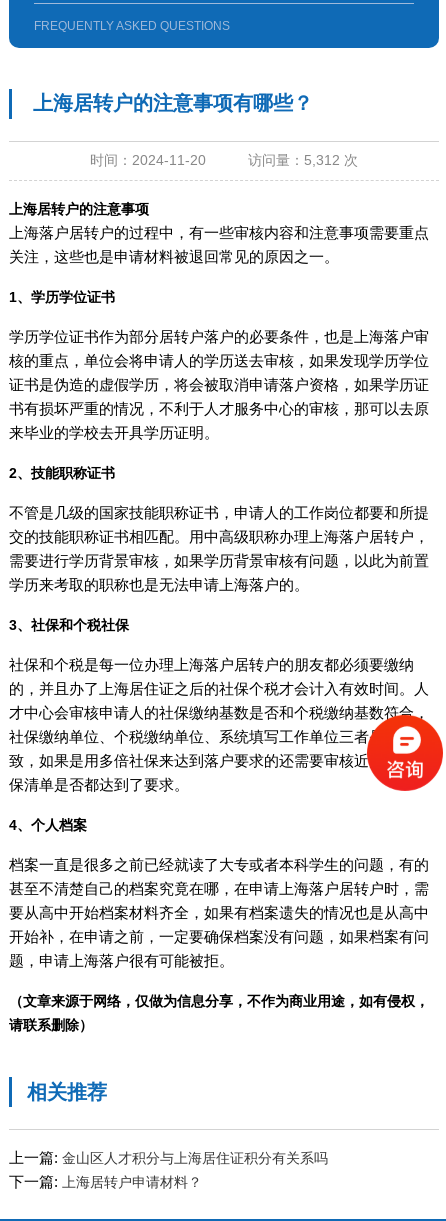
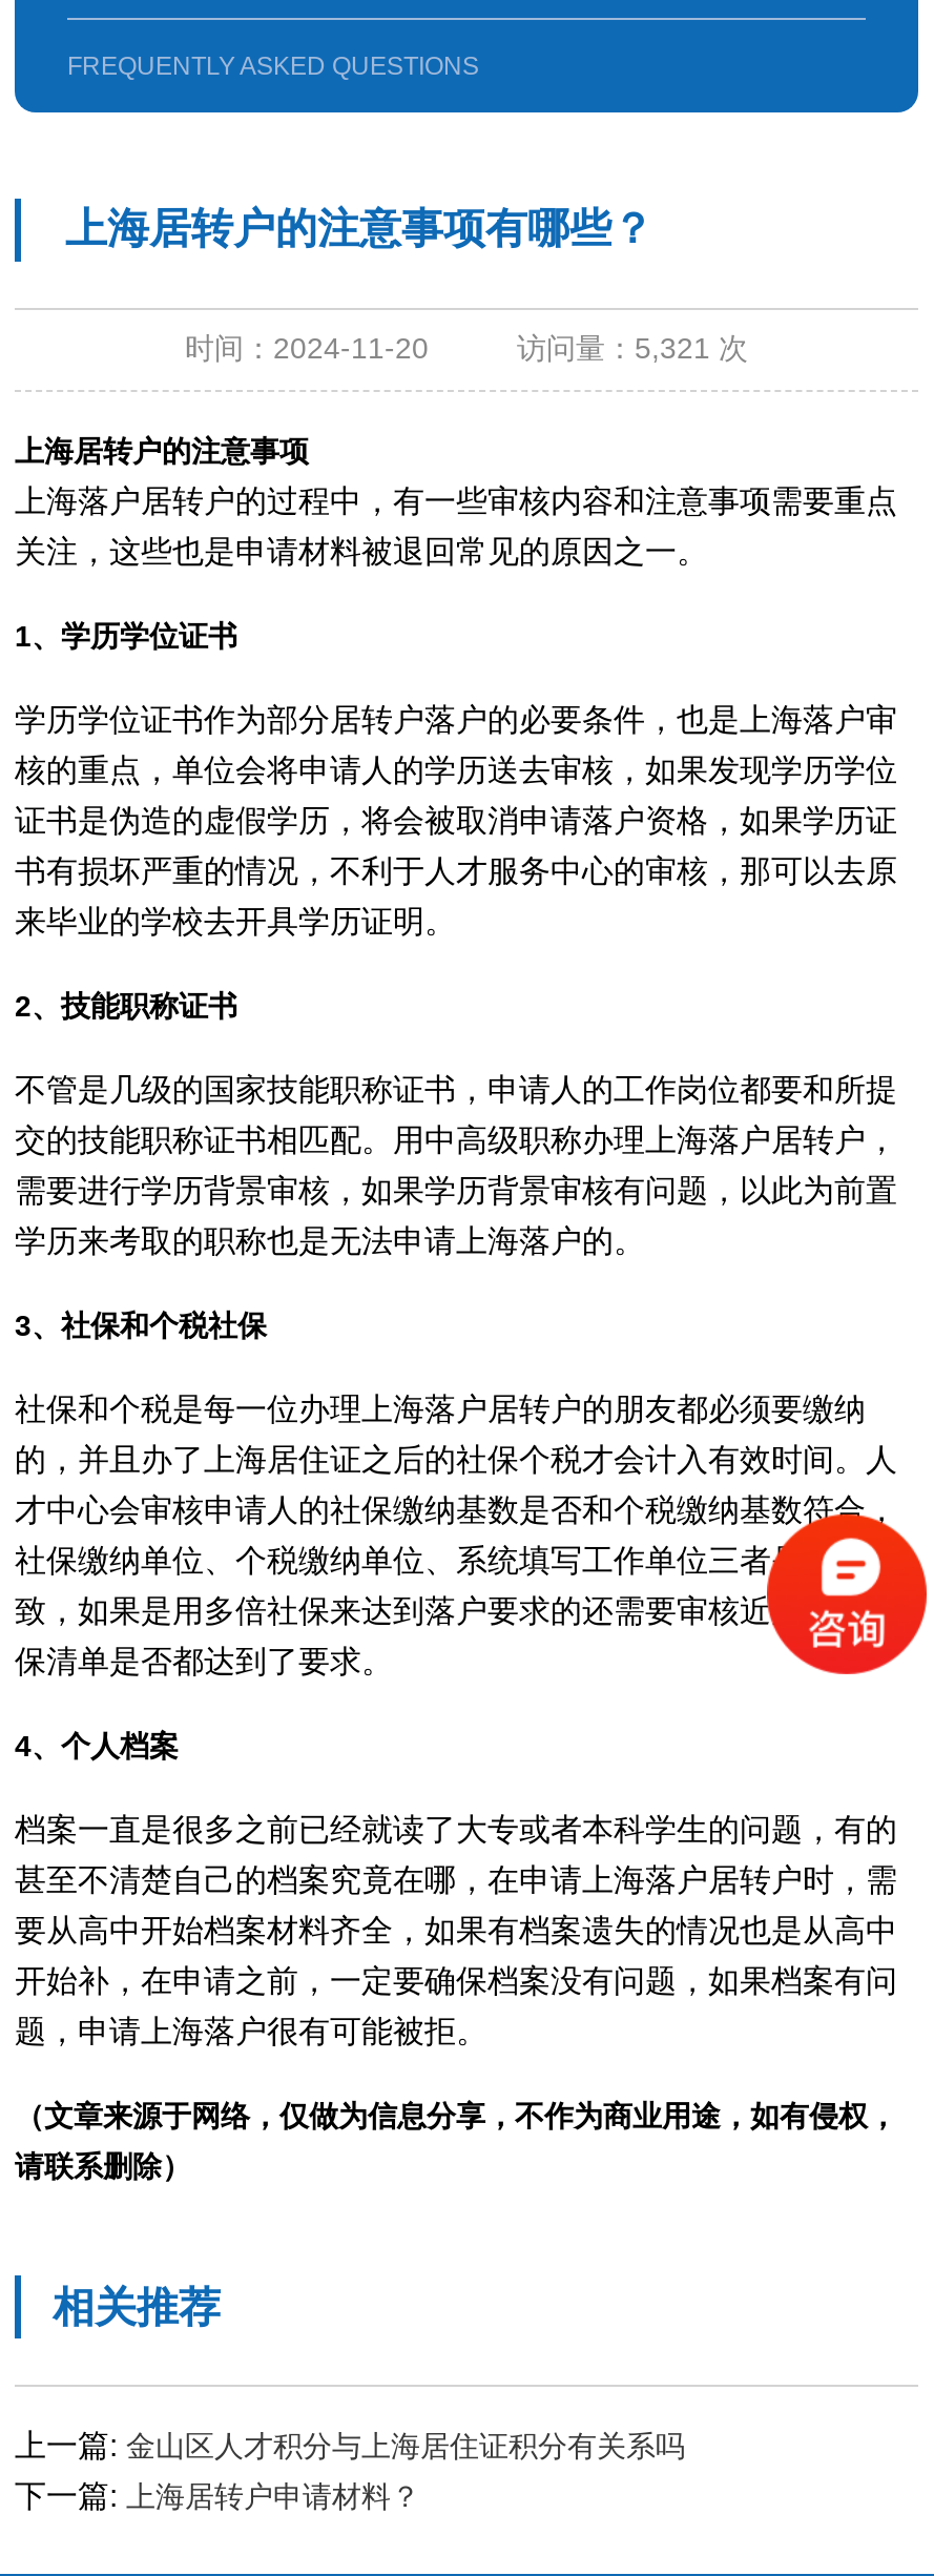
[90,152,358,168] 时间：2024-11-20 访问量：5,312 次 -> [185,330,748,364] 时间：2024-11-20 访问量：5,321 次

